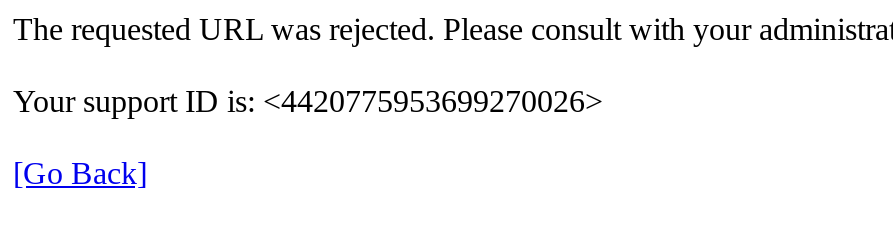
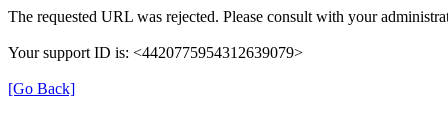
[13,84,603,118] Your support ID is: <4420775953699270026> -> [8,44,303,61] Your support ID is: <4420775954312639079>

